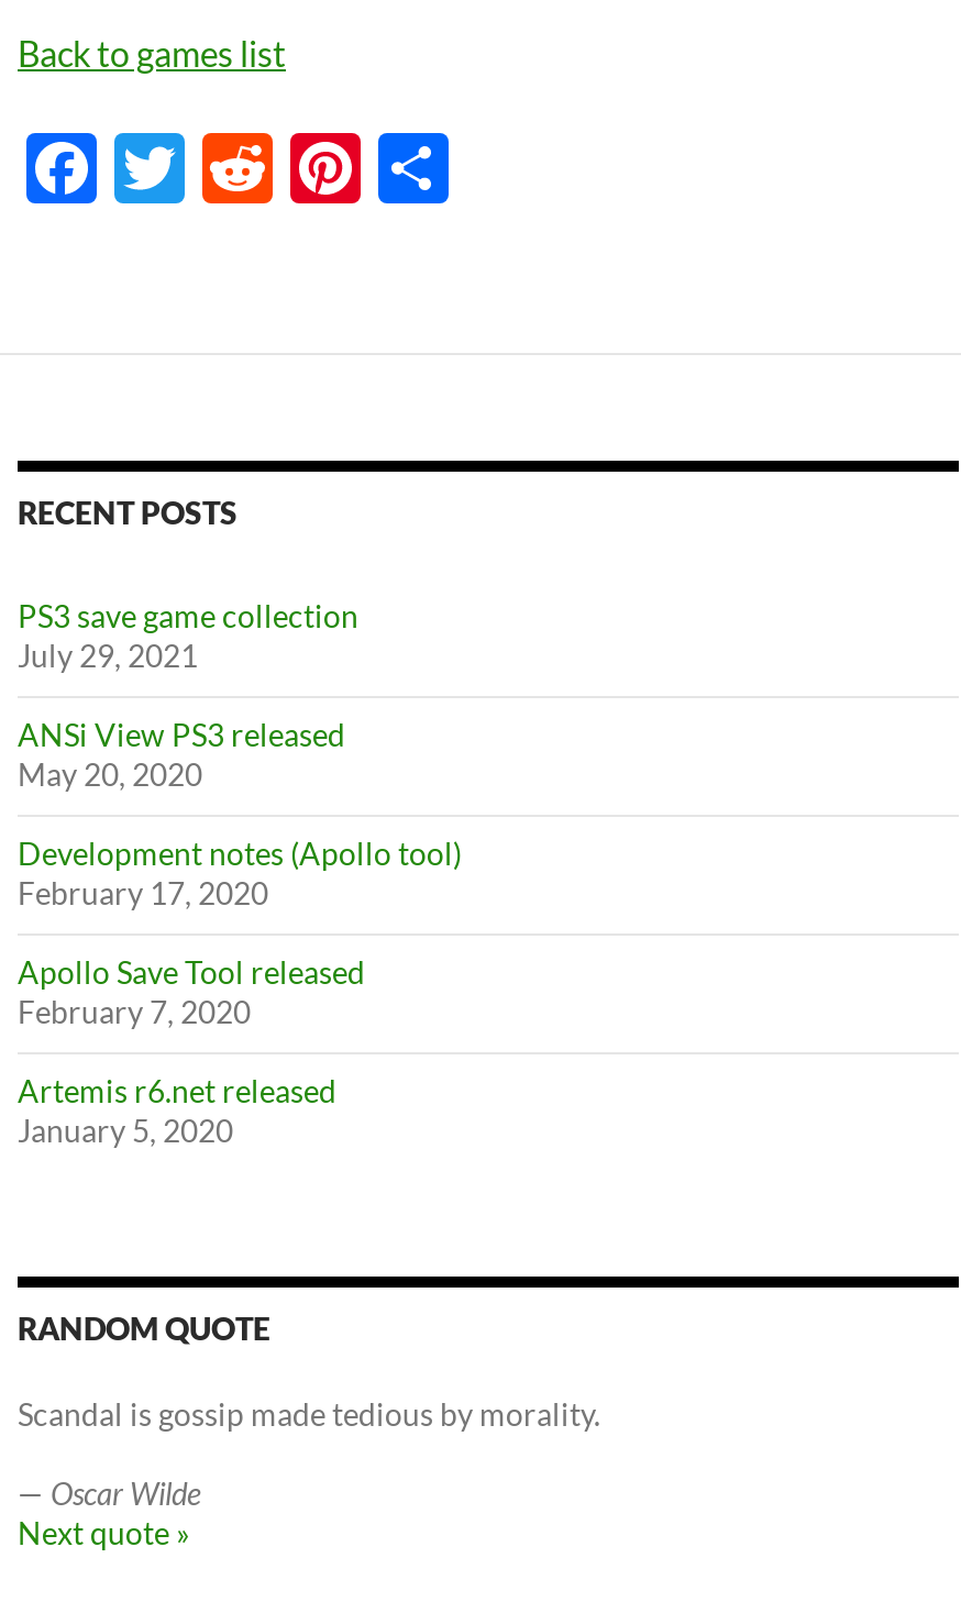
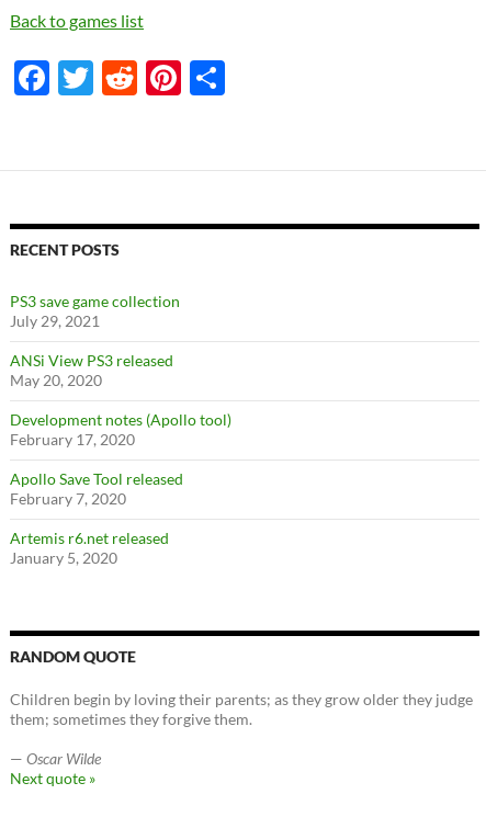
[18,1395,600,1432] Scandal is gossip made tedious by morality. -> [10,690,473,728] Children begin by loving their parents; as they grow older they judge | them; sometimes they forgive them.

